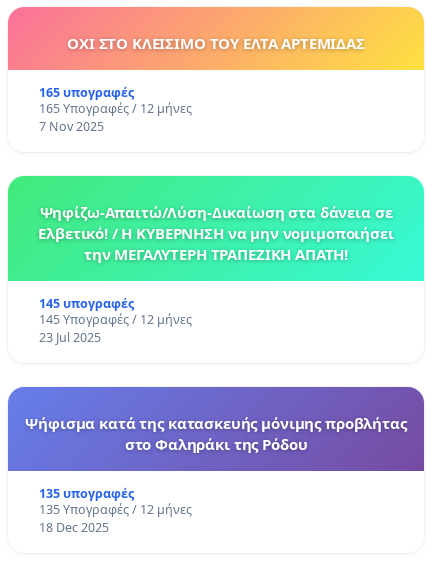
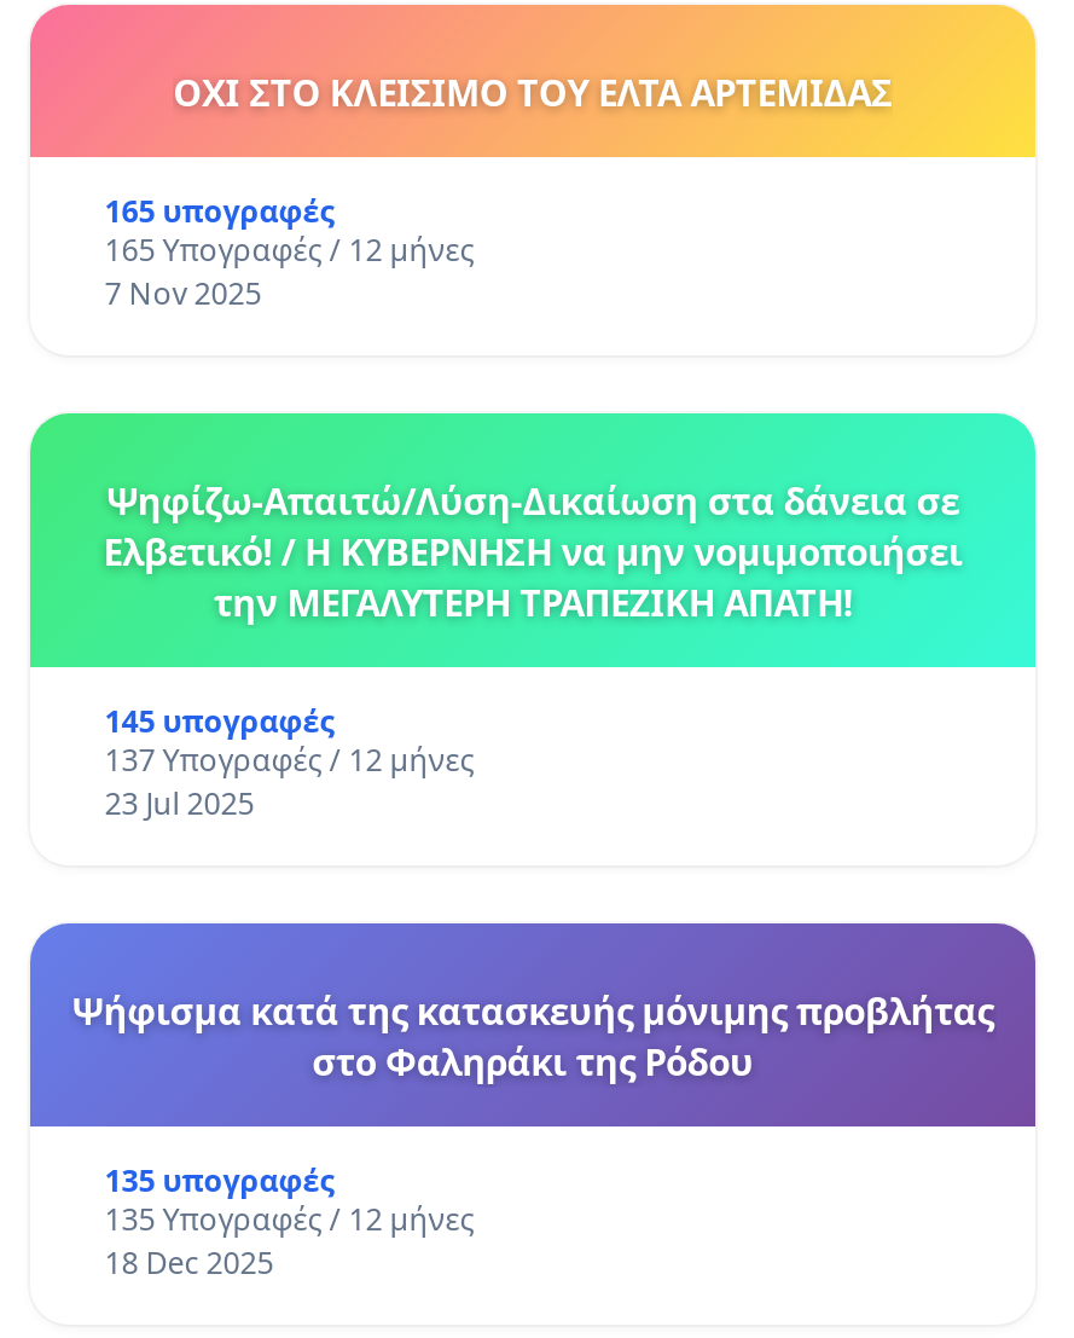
[39,311,192,328] 145 Υπογραφές / 12 μήνες -> [105,739,474,781] 137 Υπογραφές / 12 μήνες

